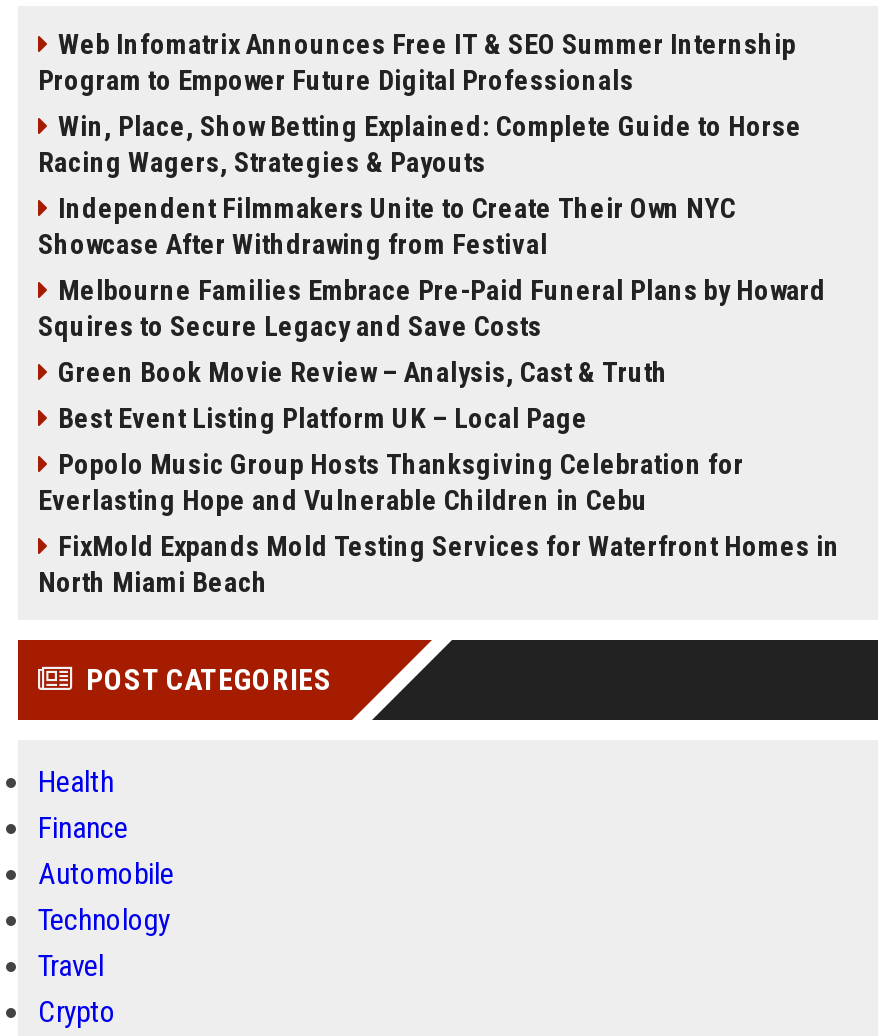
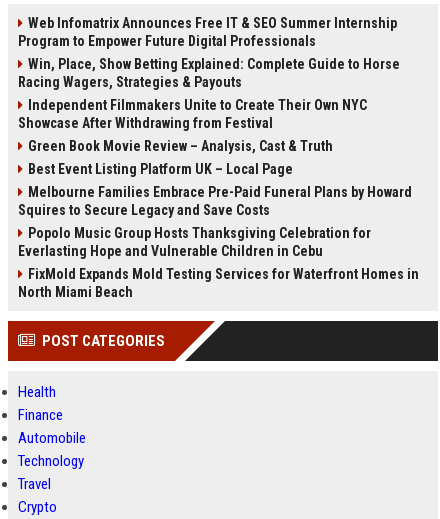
moved [38,274,826,342] -> [18,184,412,218]: Melbourne Families Embrace Pre-Paid Funeral Plans by Howard | Squires to Secure Legacy and Save Costs
moved [58,356,668,434] -> [28,138,333,177]: Green Book Movie Review – Analysis, Cast & Truth | Best Event Listing Platform UK – Local Page

